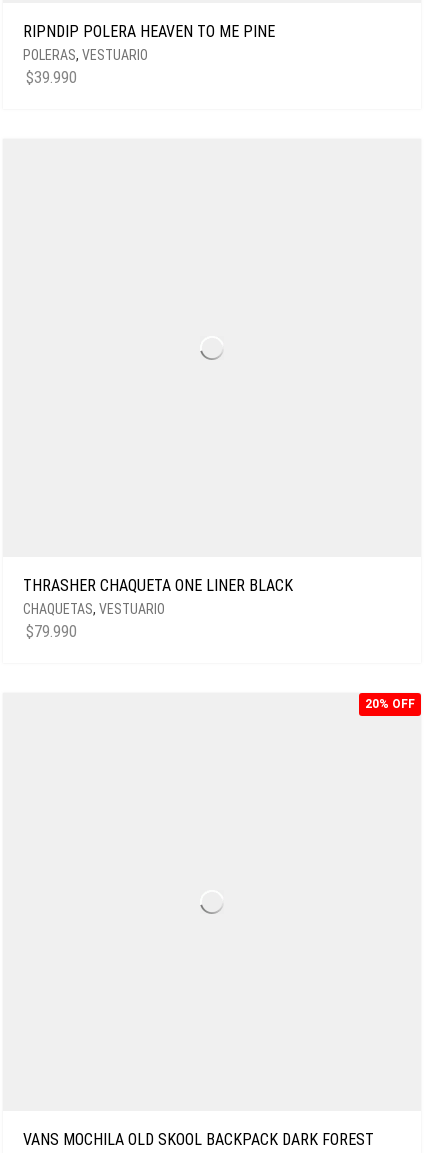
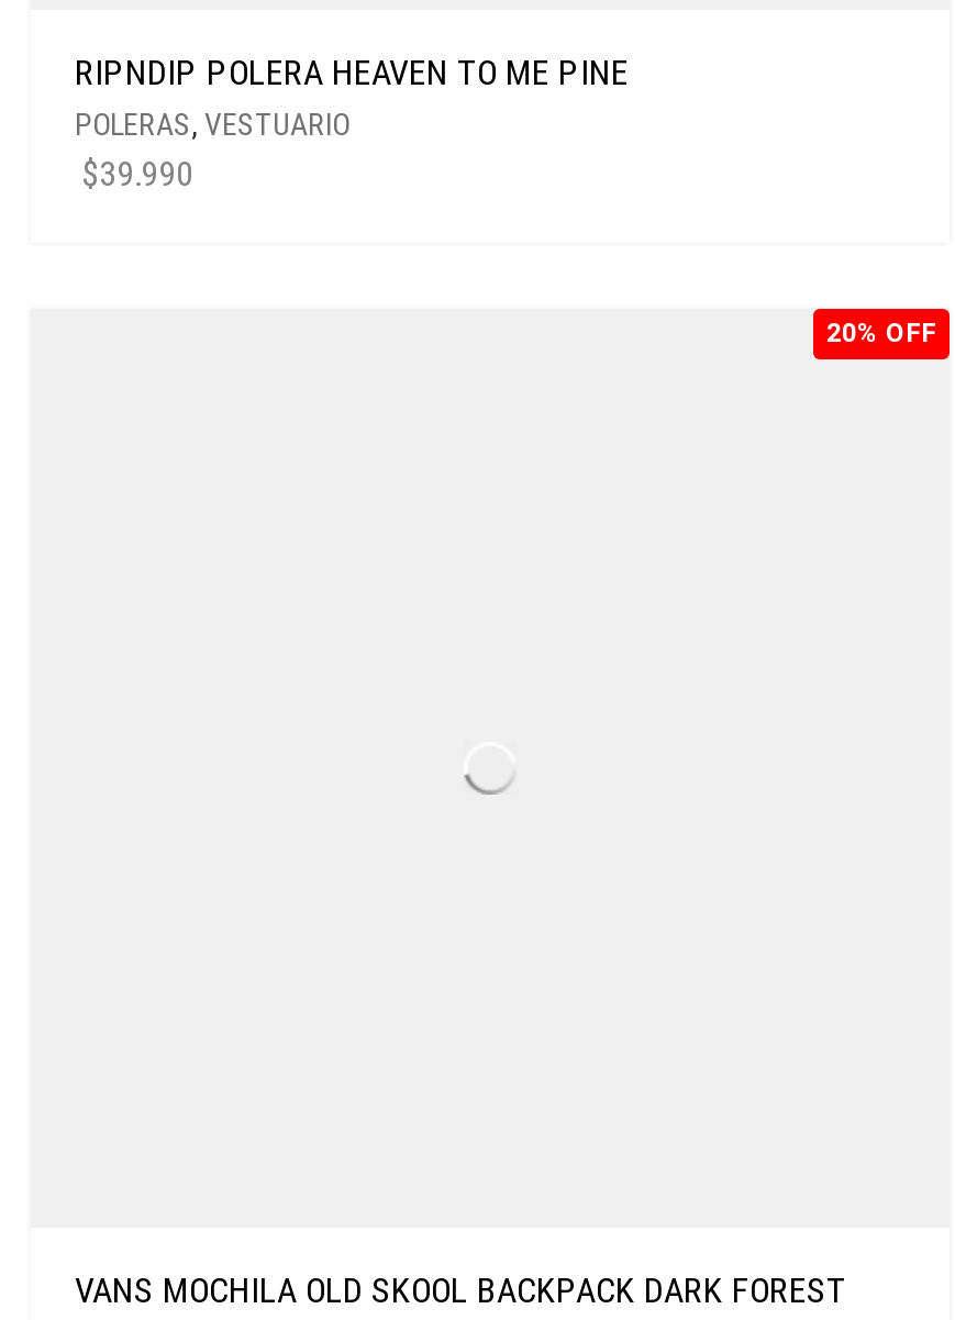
[23,576,293,641] THRASHER CHAQUETA ONE LINER BLACK | CHAQUETAS, VESTUARIO | $79.990 -> none

